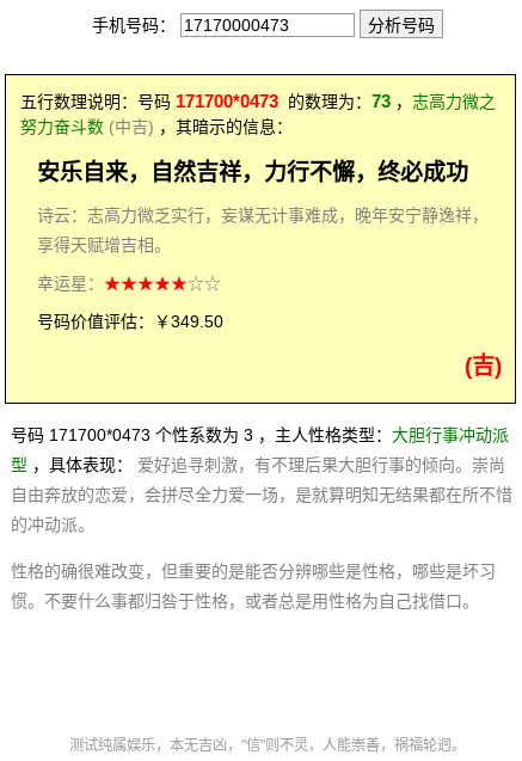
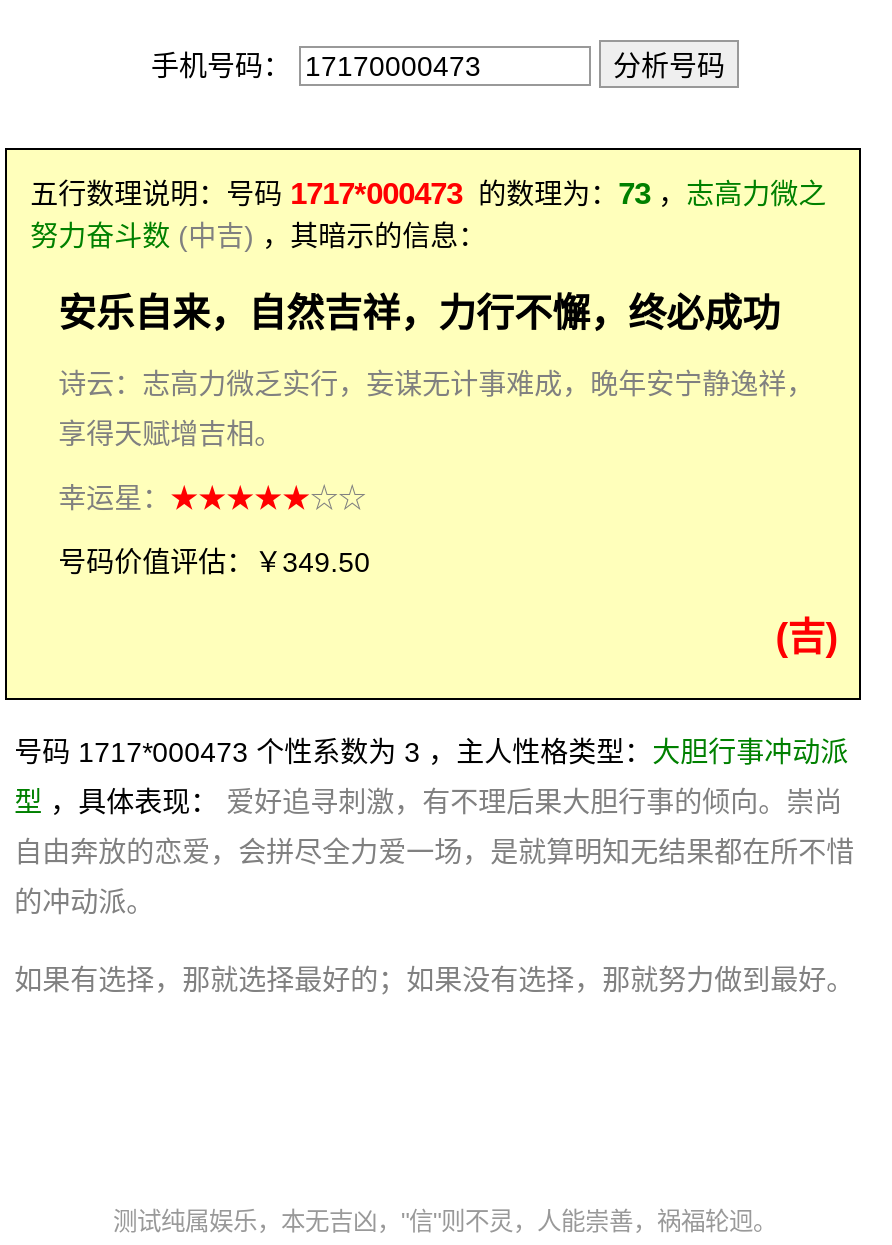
[20,91,495,111] 五行数理说明：号码171700*0473的数理为：73，志高力微之 -> [30,176,826,210] 五行数理说明：号码1717*000473的数理为：73，志高力微之
[10,426,509,445] 号码 171700*0473 个性系数为 3 ，主人性格类型：大胆行事冲动派 -> [14,736,848,768] 号码 1717*000473 个性系数为 3 ，主人性格类型：大胆行事冲动派
[10,562,495,611] 性格的确很难改变，但重要的是能否分辨哪些是性格，哪些是坏习 | 惯。不要什么事都归咎于性格，或者总是用性格为自己找借口。 -> [14,964,854,996] 如果有选择，那就选择最好的；如果没有选择，那就努力做到最好。

